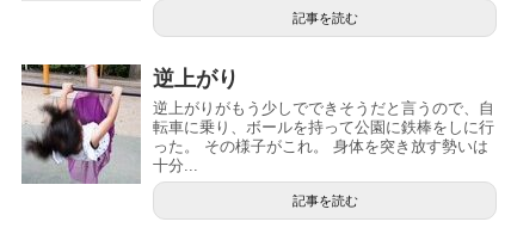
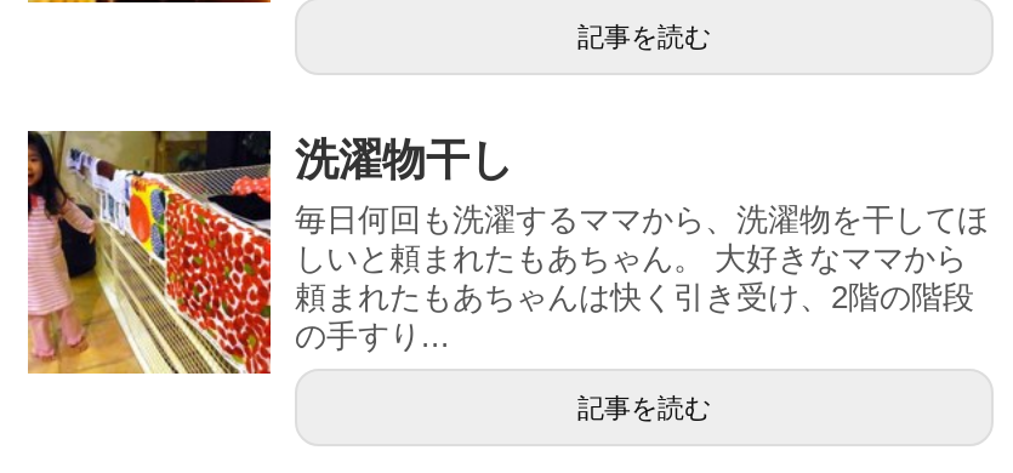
[21,63,494,184] [image] | 逆上がり | 逆上がりがもう少しでできそうだと言うので、自 | 転車に乗り、ボールを持って公園に鉄棒をしに行 | った。 その様子がこれ。 身体を突き放す勢いは | 十分... -> [25,129,989,376] [image] | 洗濯物干し | 毎日何回も洗濯するママから、洗濯物を干してほ | しいと頼まれたもあちゃん。 大好きなママから | 頼まれたもあちゃんは快く引き受け、2階の階段 | の手すり...

